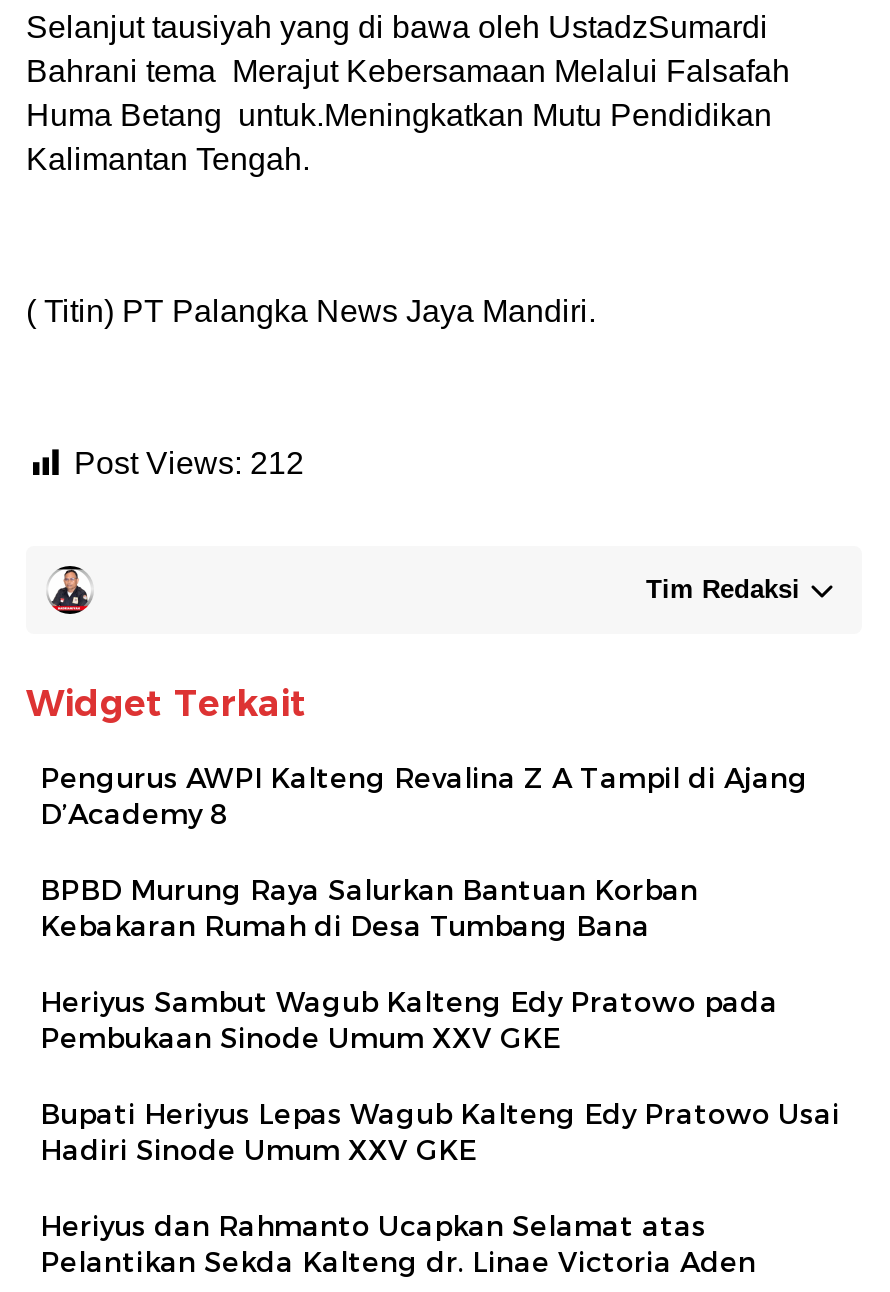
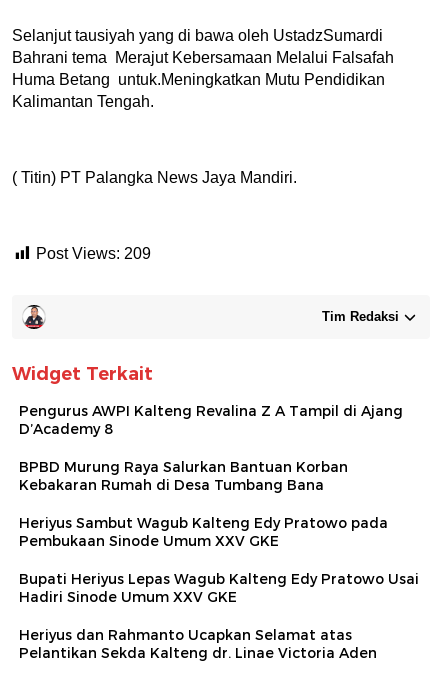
[74,447,304,481] Post Views: 212 -> [36,245,151,262] Post Views: 209

